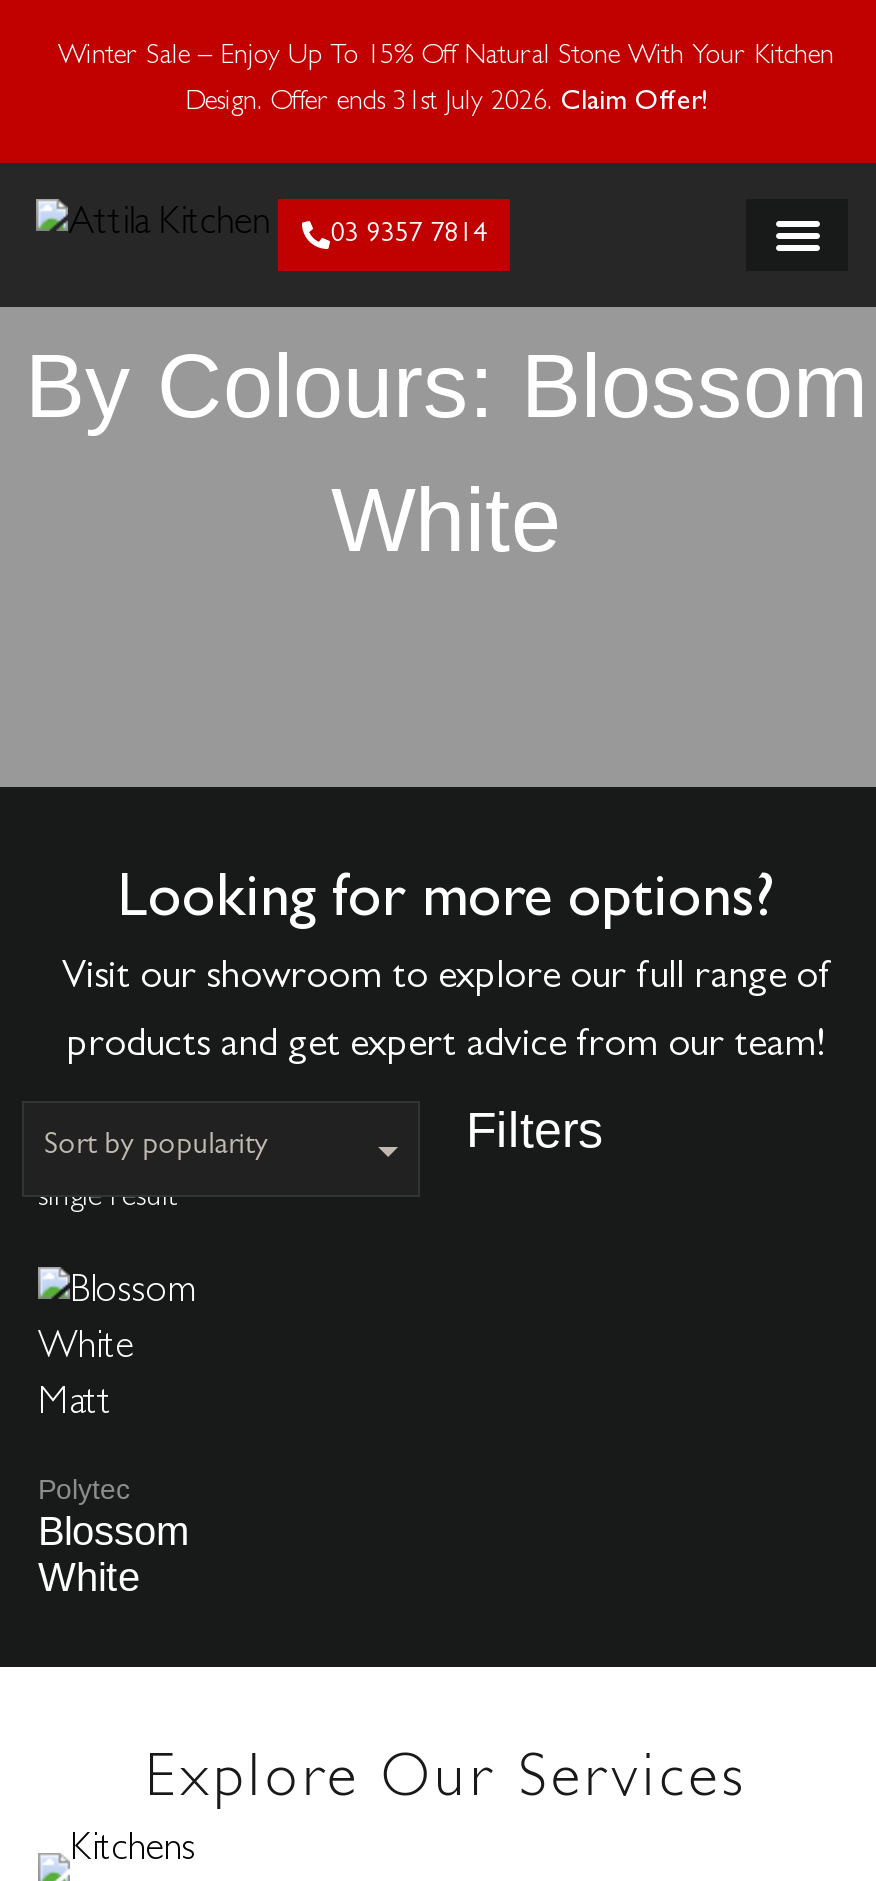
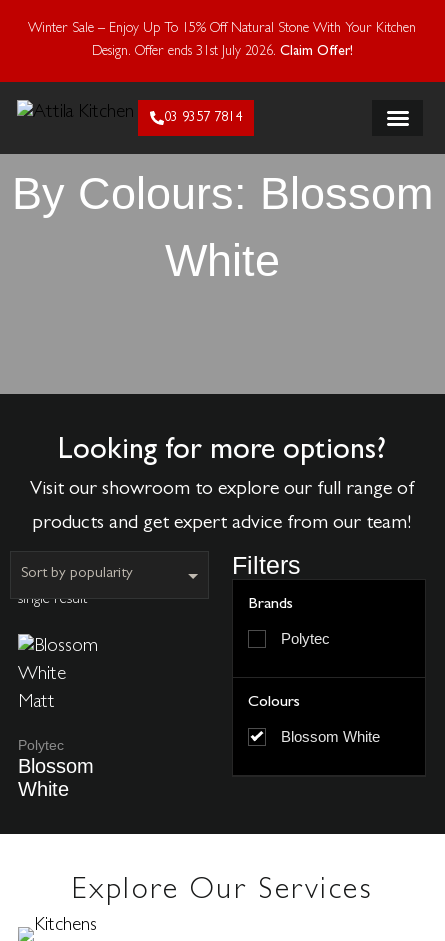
none -> [248,597,330,647] Brands | Polytec
none -> [248,695,380,745] Colours | Blossom White

